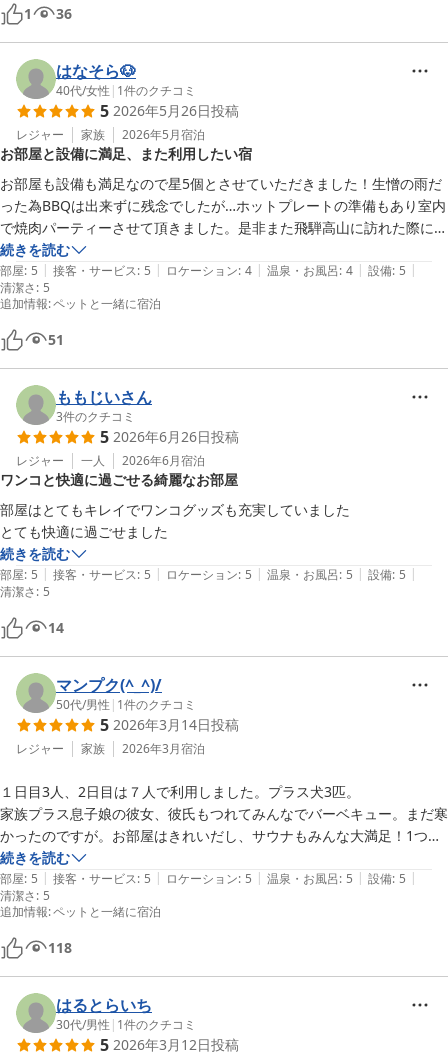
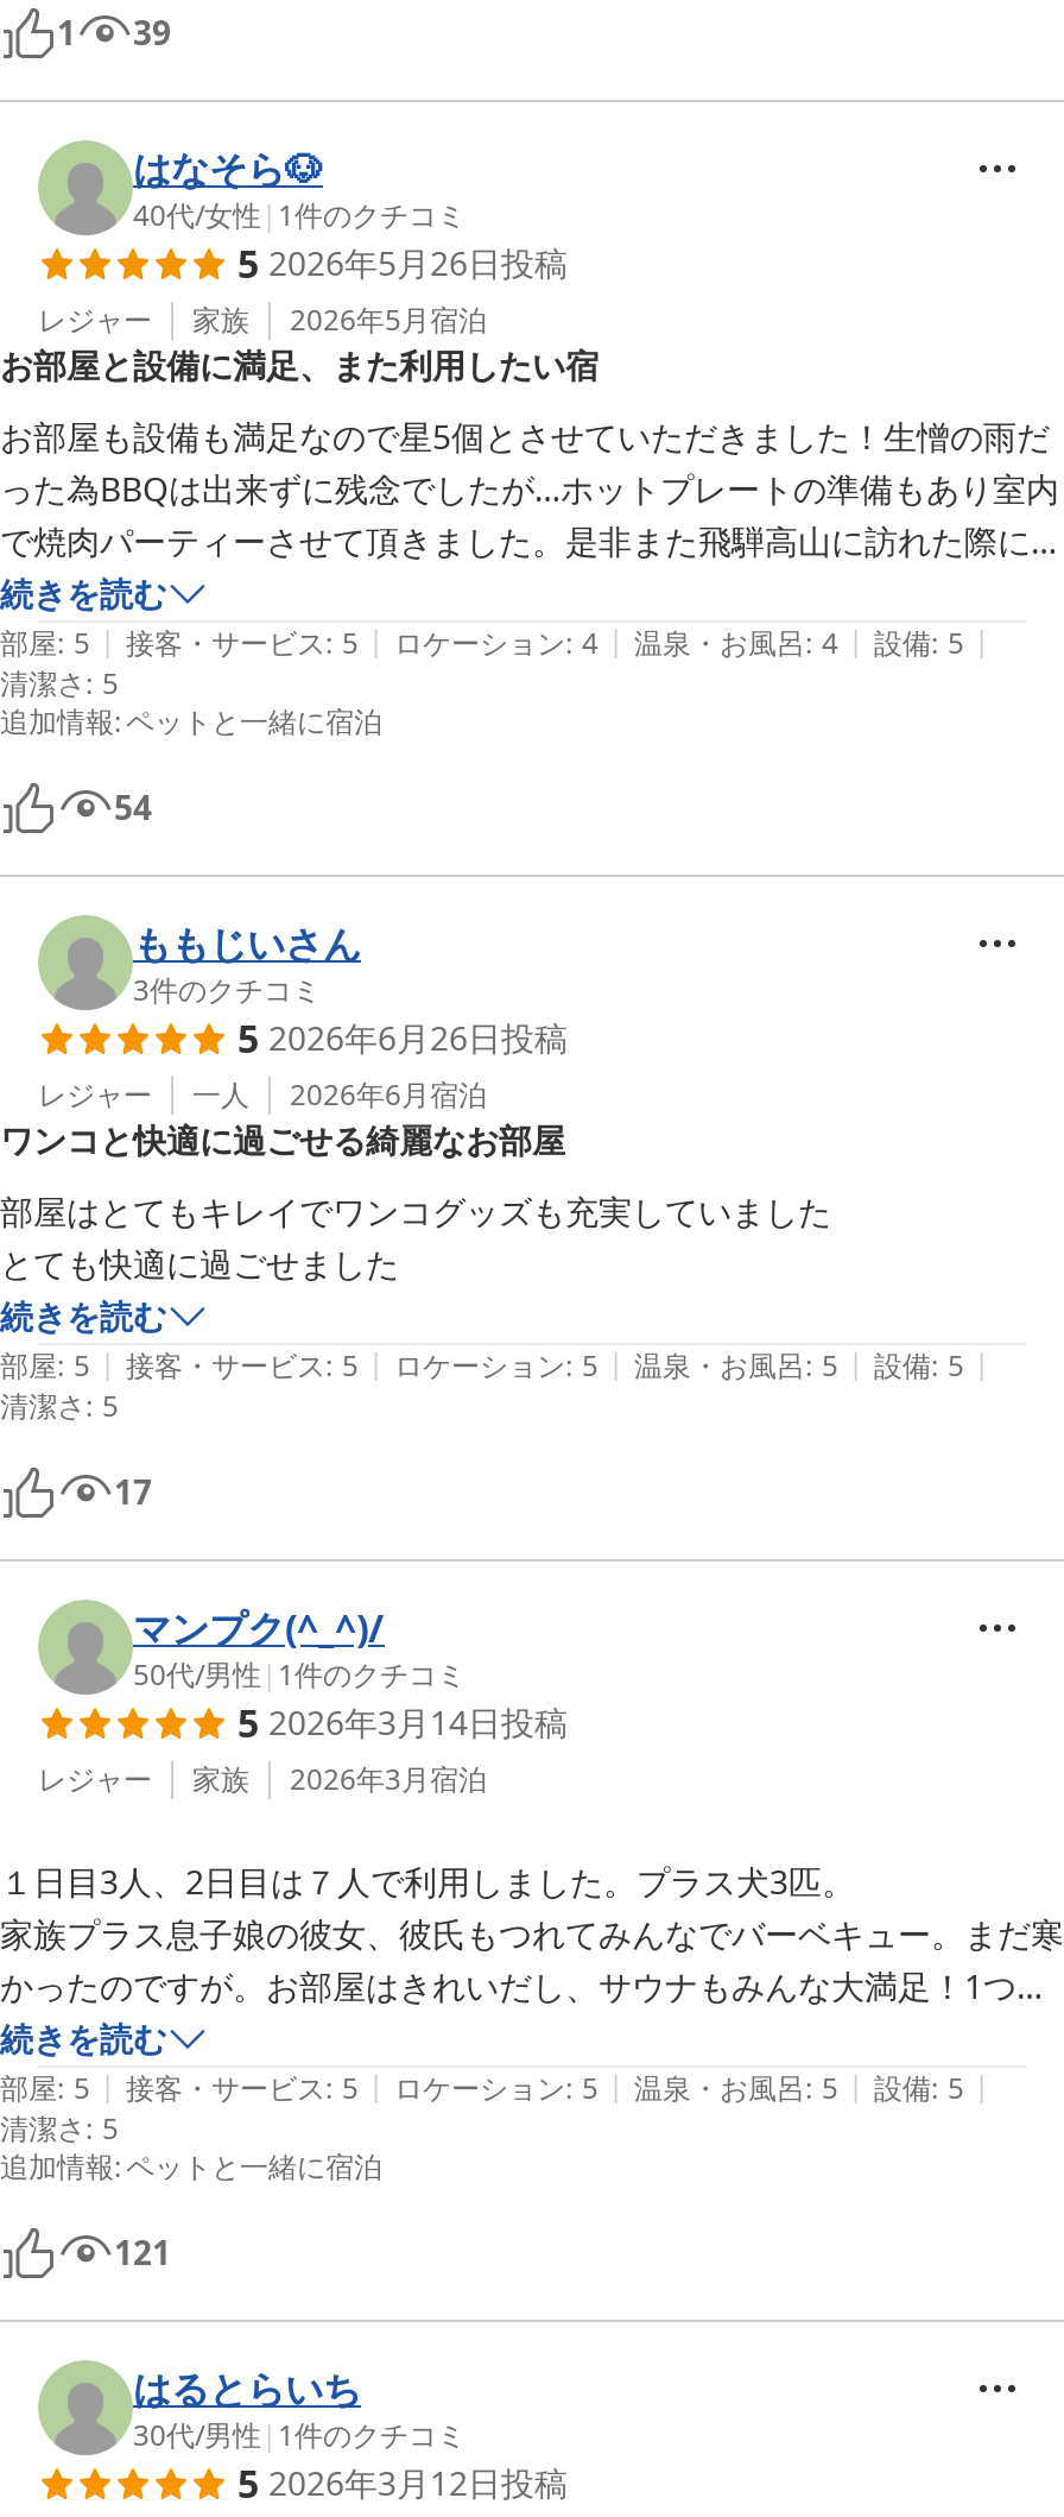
[24,4,72,23] 1 36 -> [57,10,171,55] 1 39
[48,330,64,349] 51 -> [114,784,152,829] 54
[48,618,64,637] 14 -> [114,1469,152,1514] 17
[48,938,72,957] 118 -> [114,2229,171,2275] 121

